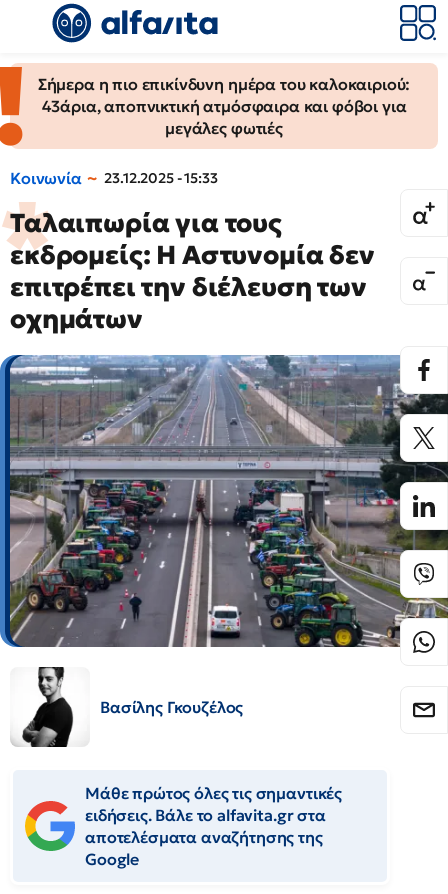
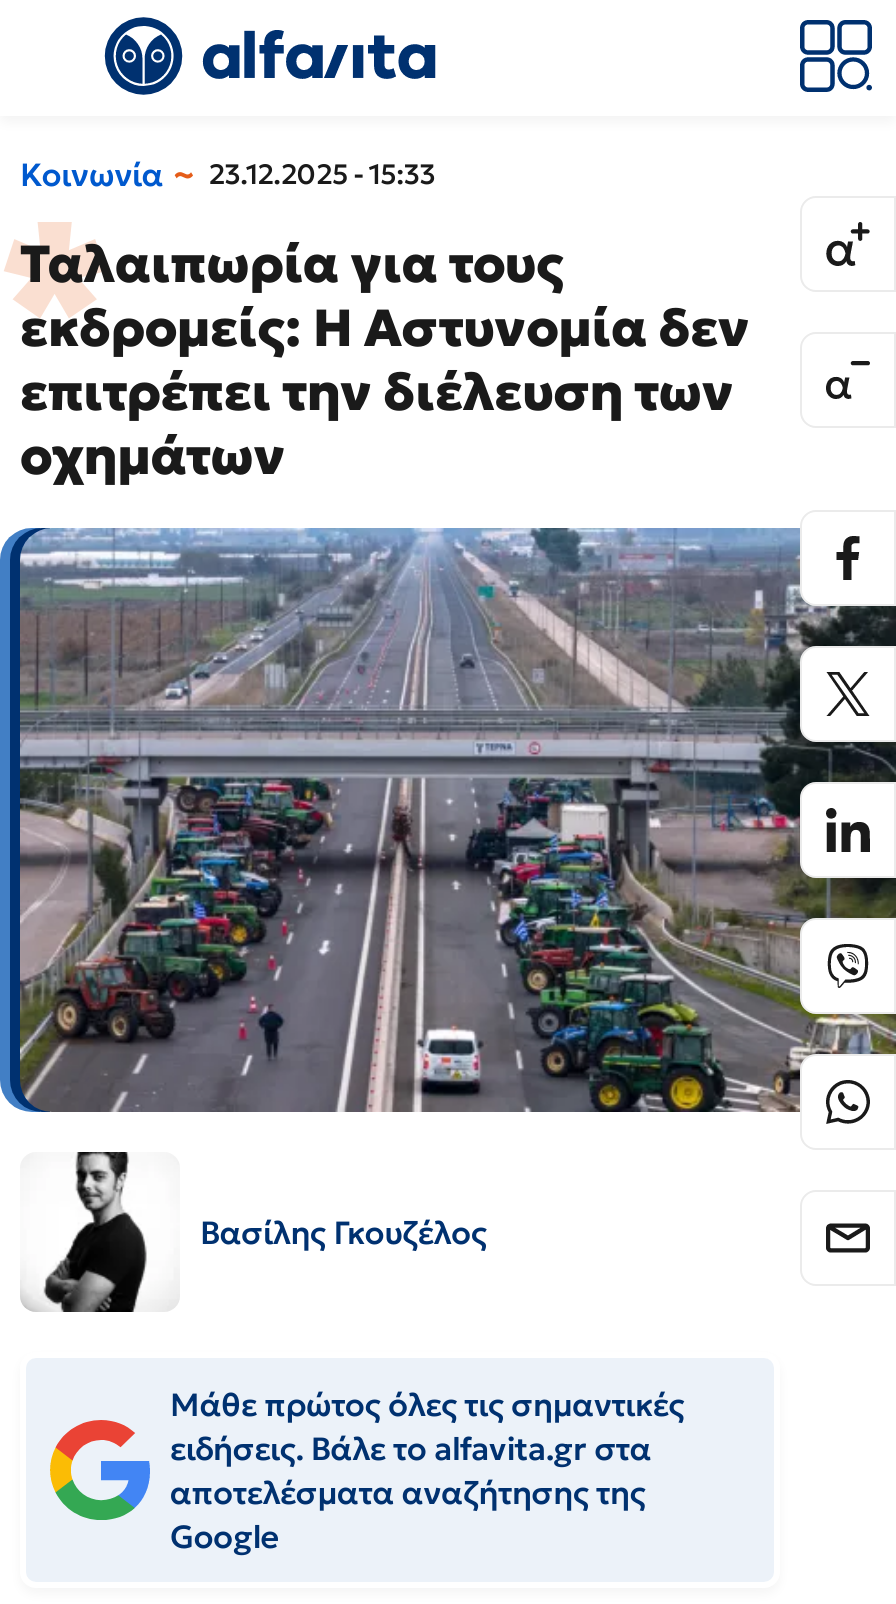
[3,63,438,148] [image] | Σήμερα η πιο επικίνδυνη ημέρα του καλοκαιριού: | 43άρια, αποπνικτική ατμόσφαιρα και φόβοι για | μεγάλες φωτιές -> none

